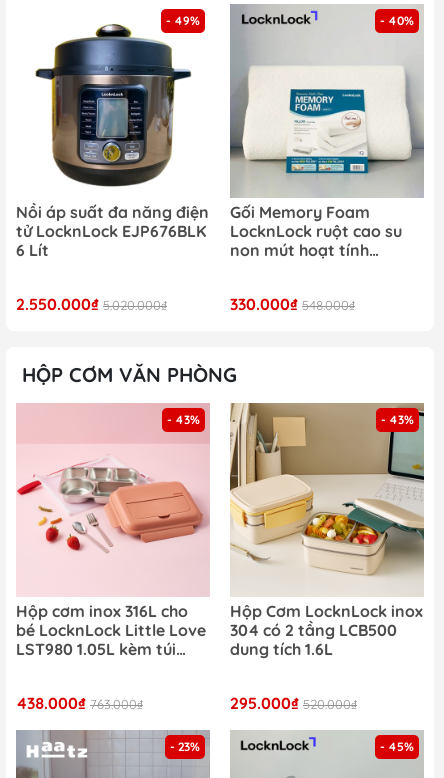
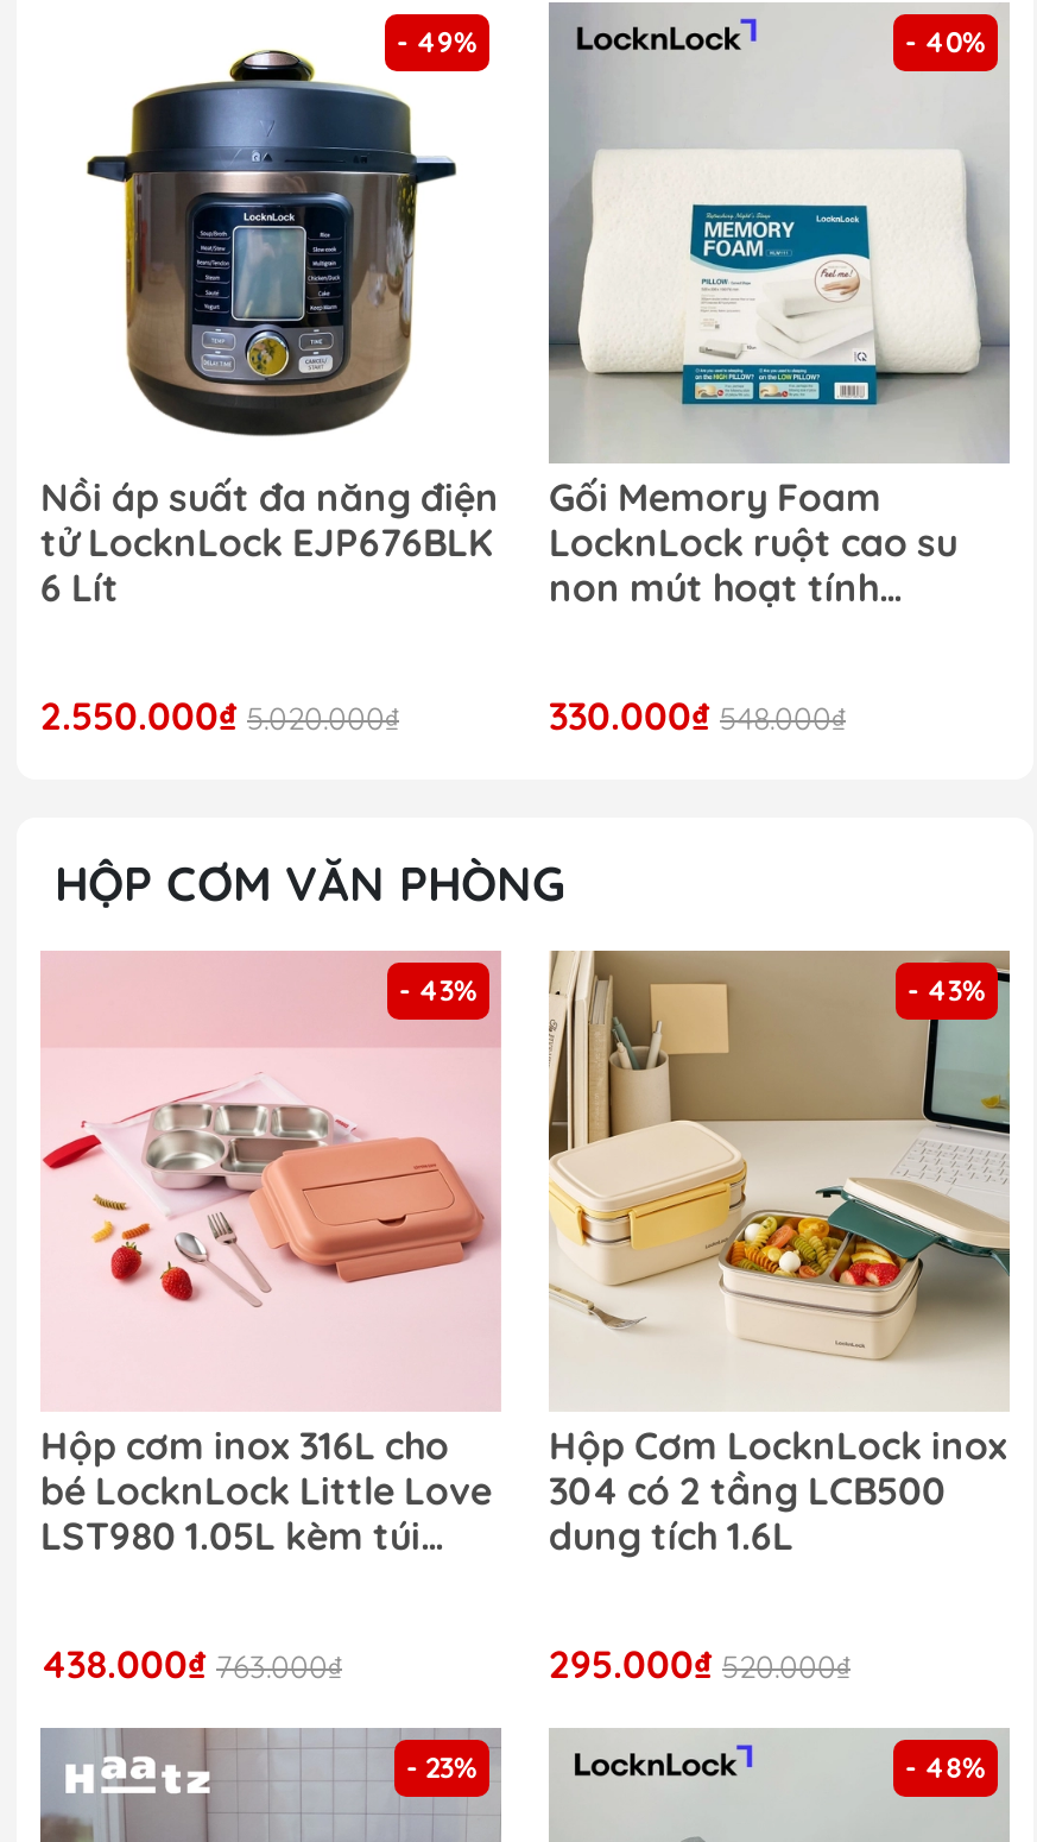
[380,739,414,754] - 45% -> [905,1749,986,1785] - 48%

